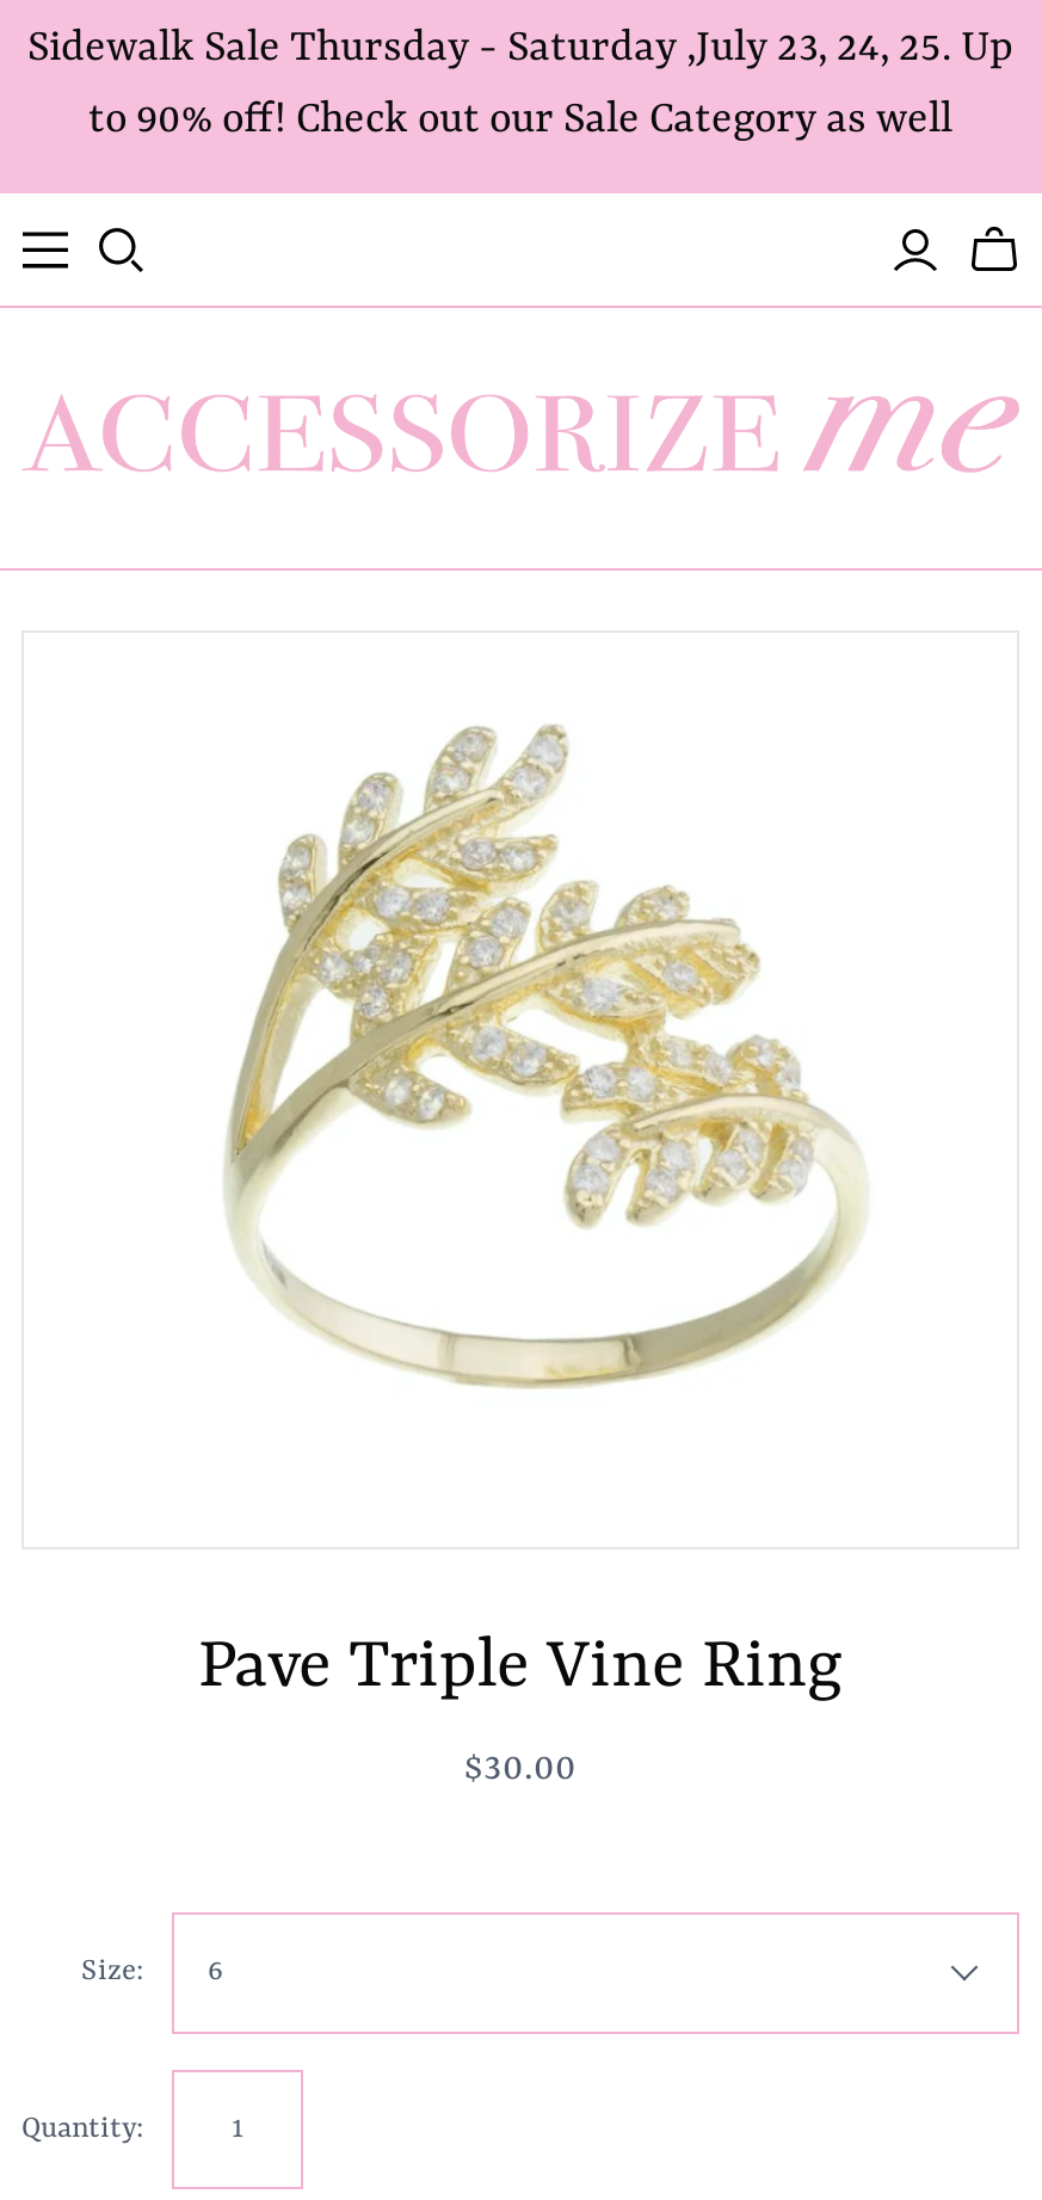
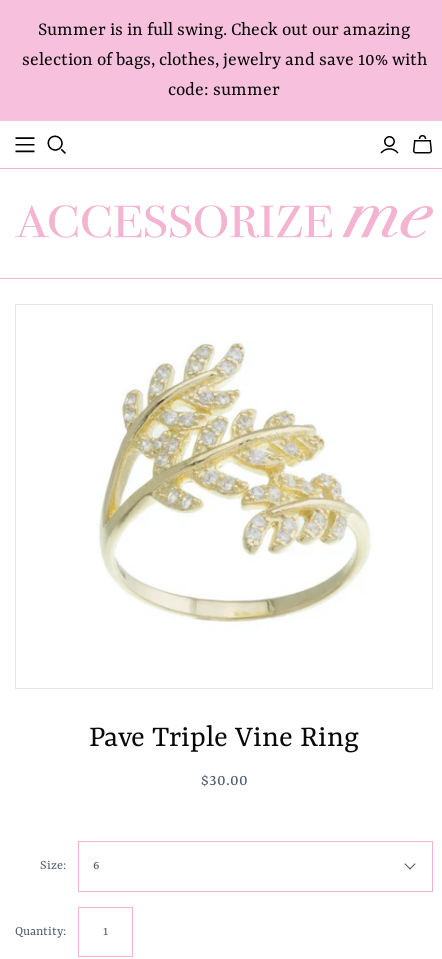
[27,24,1013,143] Sidewalk Sale Thursday - Saturday ,July 23, 24, 25. Up | to 90% off! Check out our Sale Category as well -> [21,20,426,100] Summer is in full swing. Check out our amazing | selection of bags, clothes, jewelry and save 10% with | code: summer

